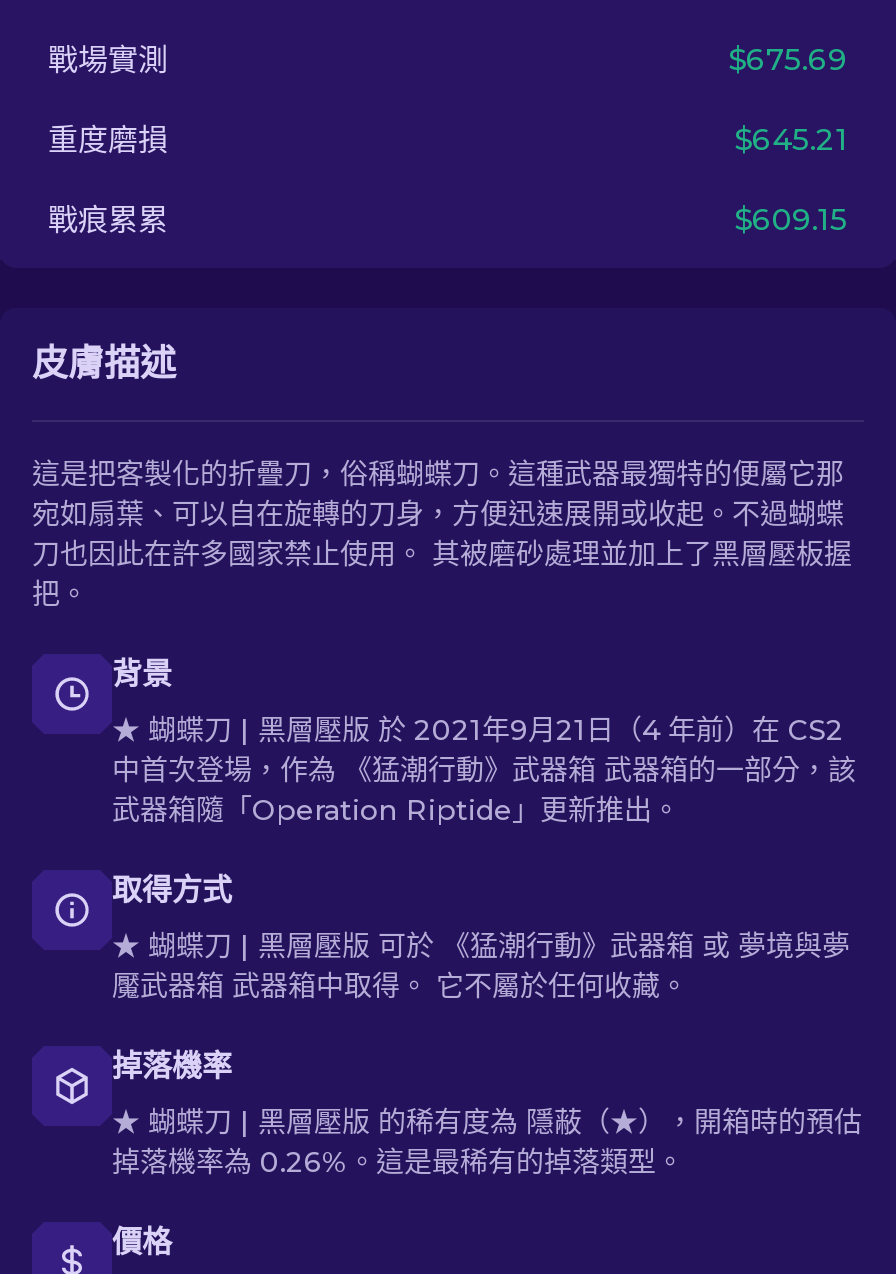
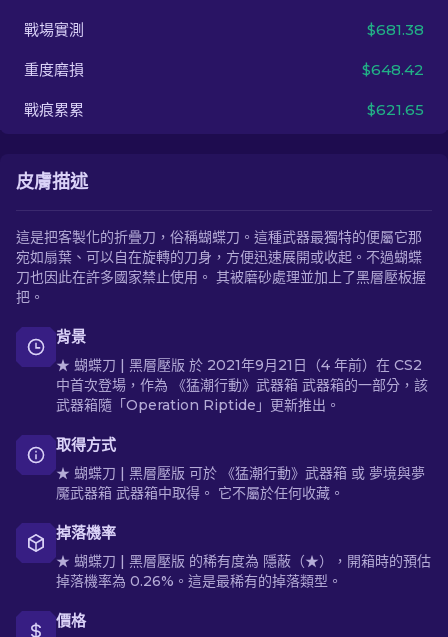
[728,40,848,78] $675.69 -> [367,20,424,39] $681.38
[734,120,848,158] $645.21 -> [362,60,424,79] $648.42
[734,200,848,238] $609.15 -> [367,100,424,119] $621.65

